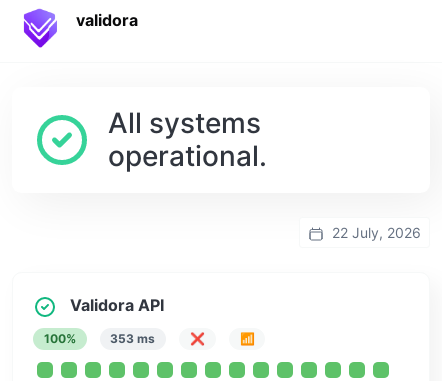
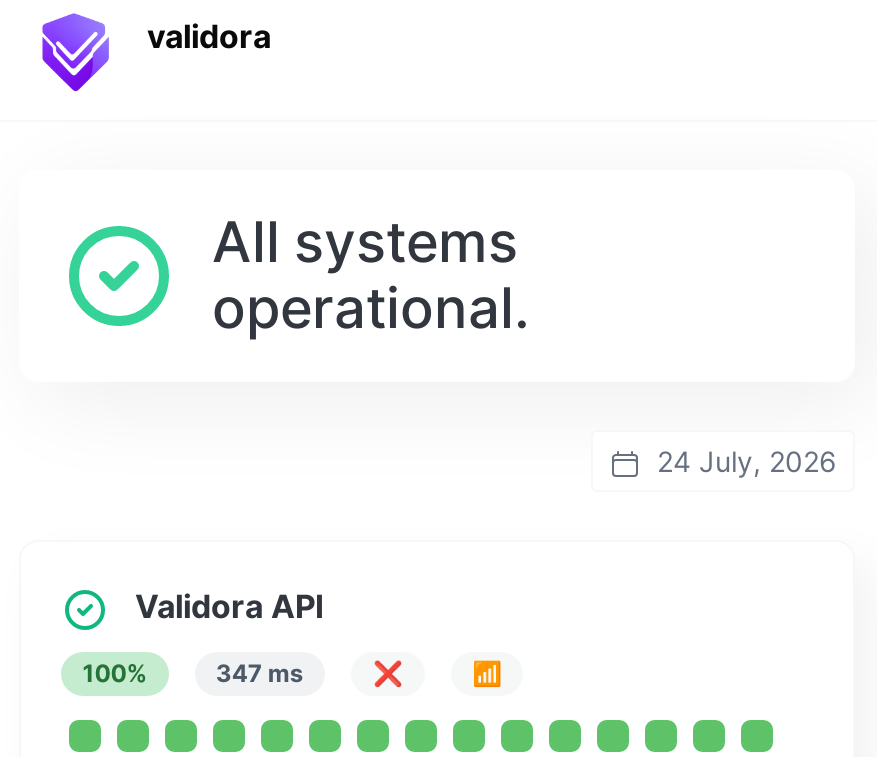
[332,224,421,241] 22 July, 2026 -> [657,444,837,478] 24 July, 2026
[110,331,155,346] 353 ms -> [216,658,304,688] 347 ms

